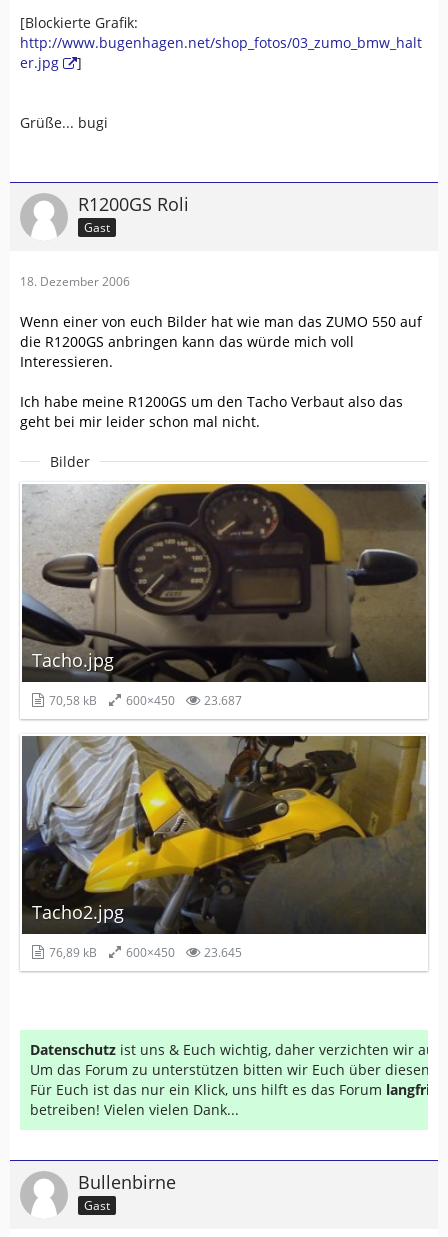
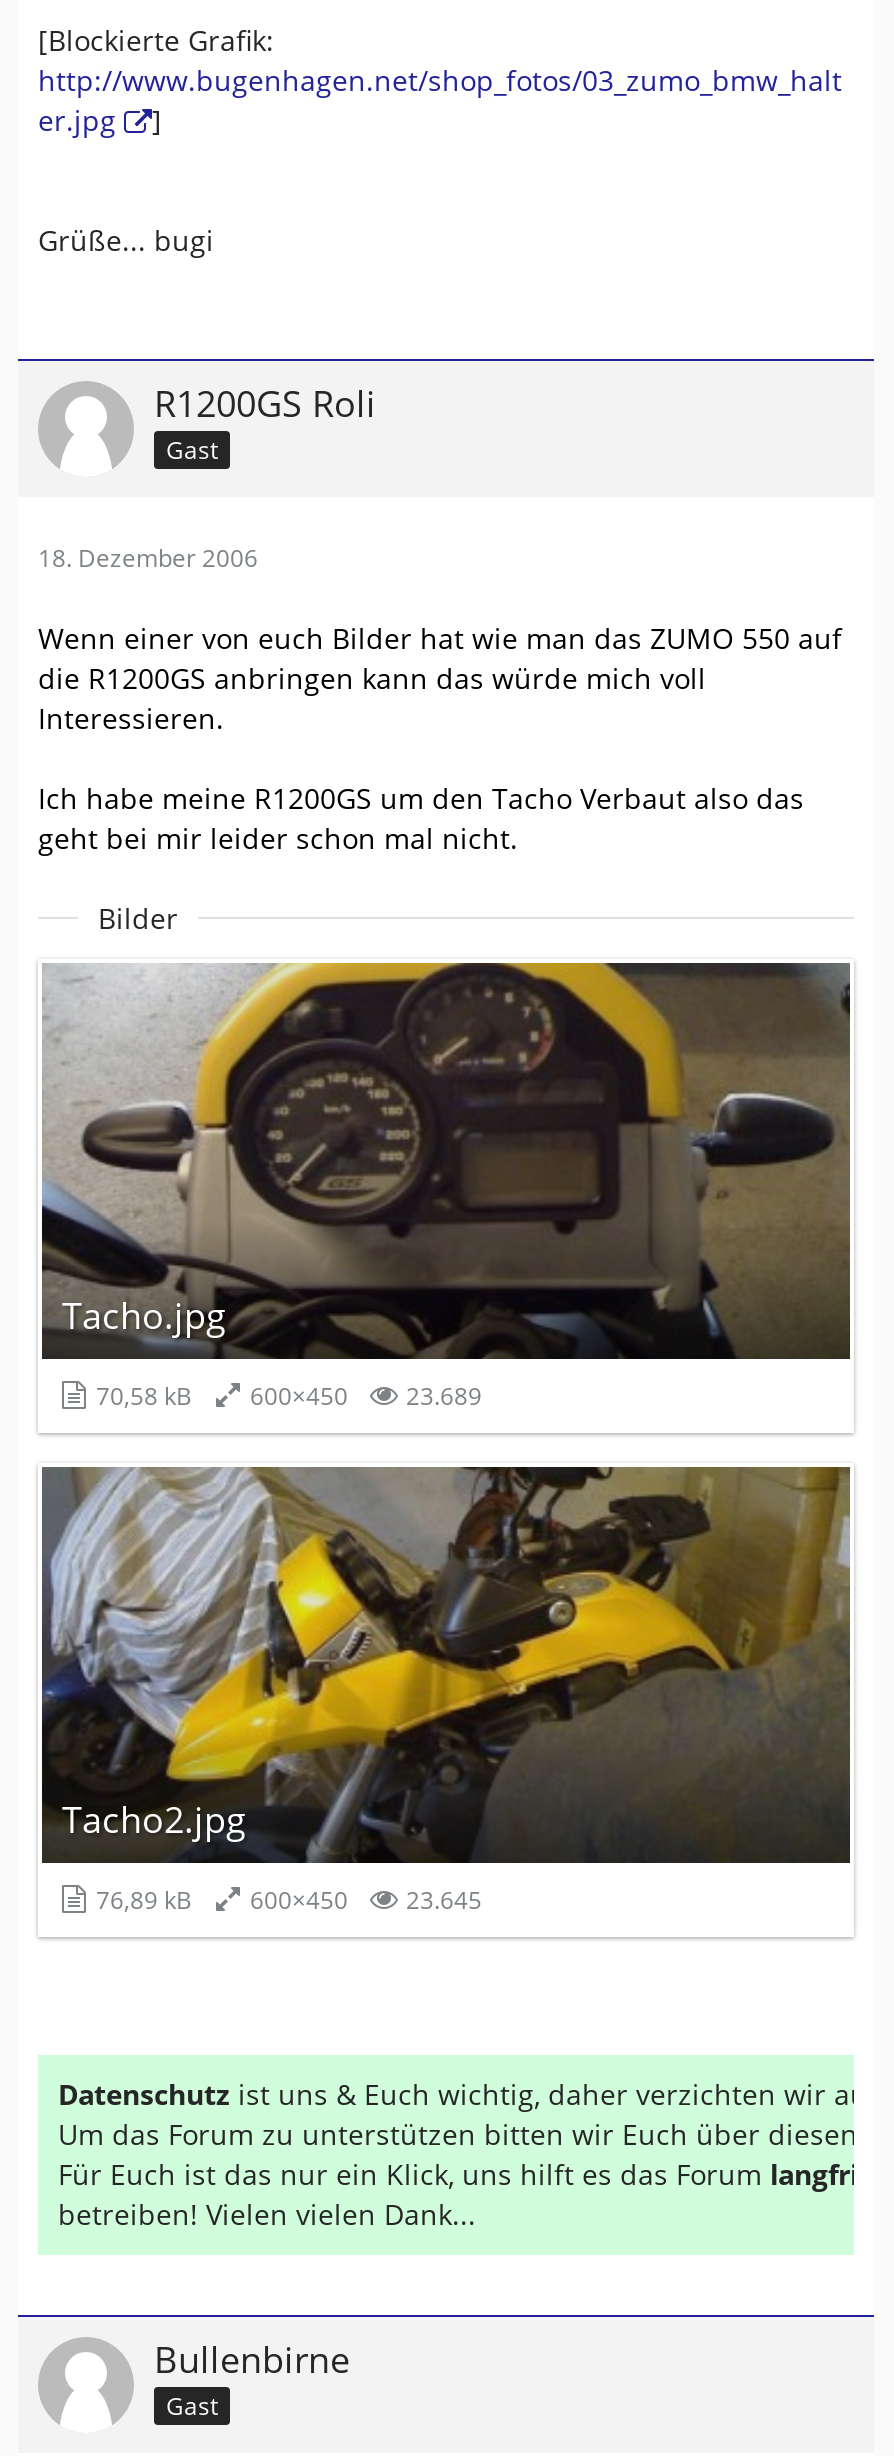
[46,692,242,709] 70,58 kB 600×450 23.687 -> [90,1379,482,1413] 70,58 kB 600×450 23.689

